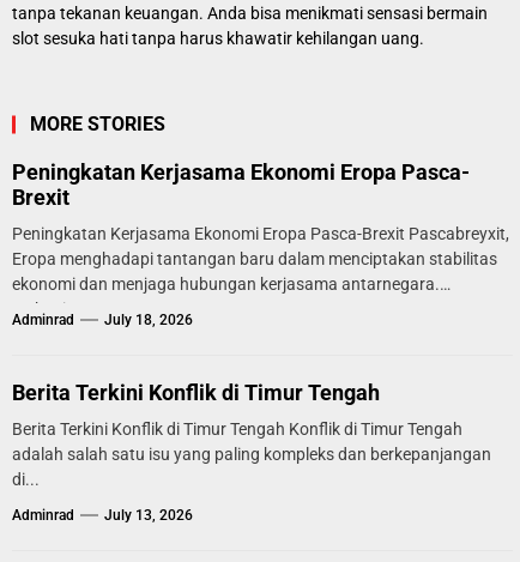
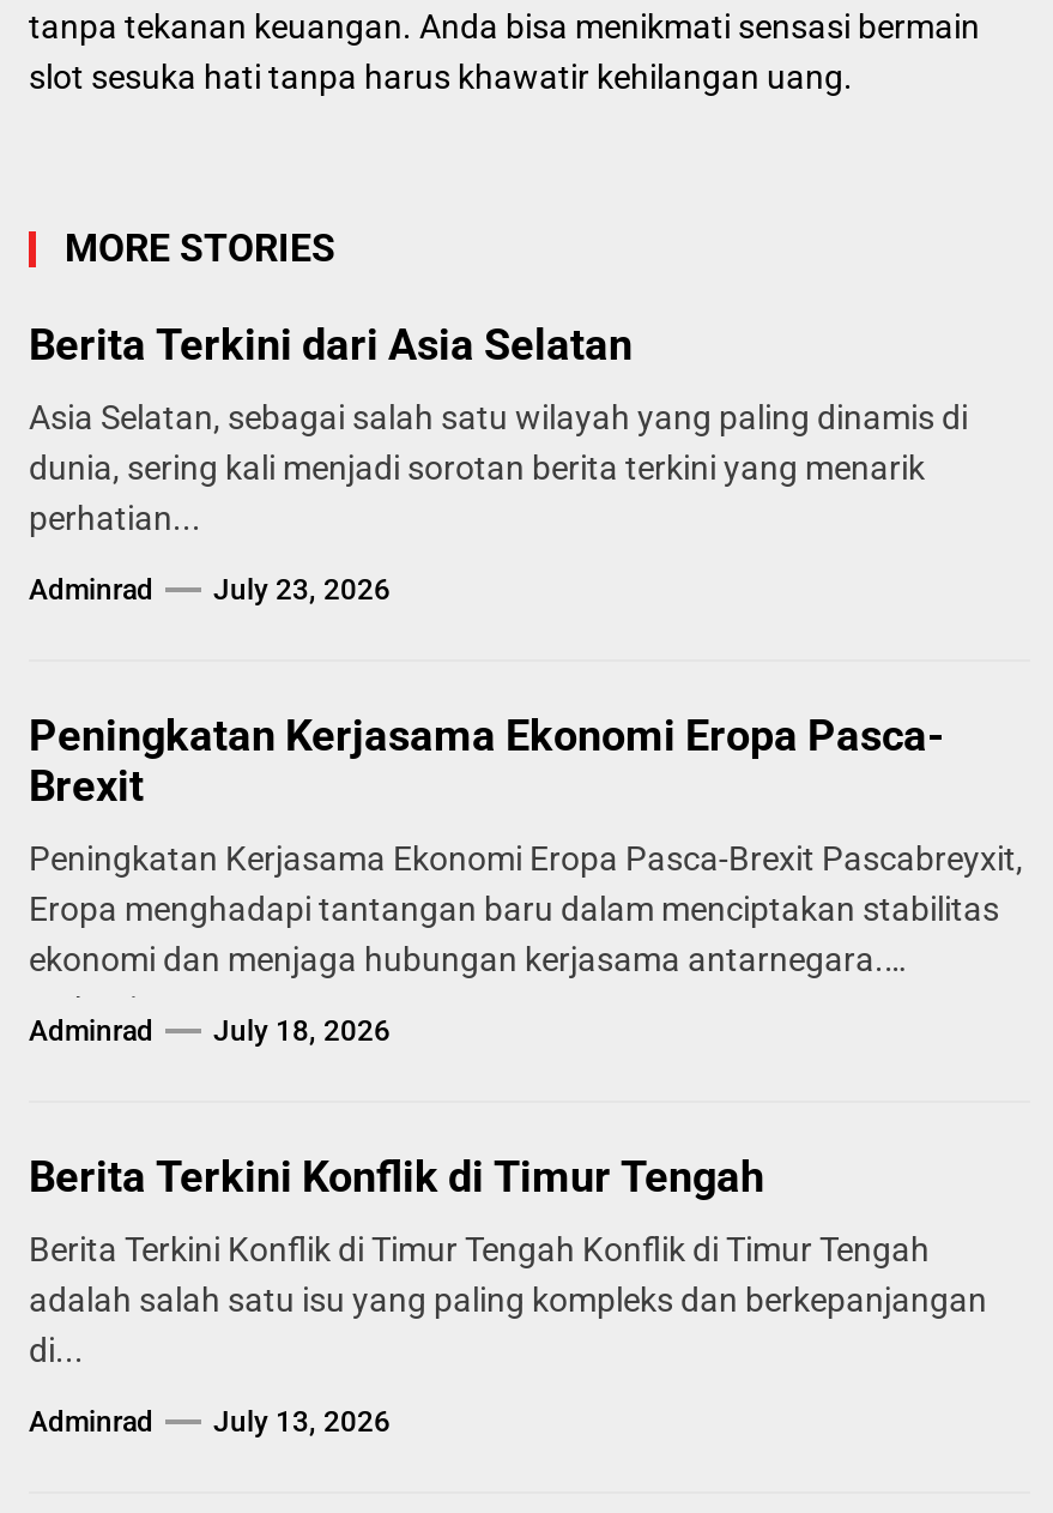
none -> [29,319,968,607] Berita Terkini dari Asia Selatan | Asia Selatan, sebagai salah satu wilayah yang paling dinamis di | dunia, sering kali menjadi sorotan berita terkini yang menarik | perhatian... | Adminrad | July 23, 2026

